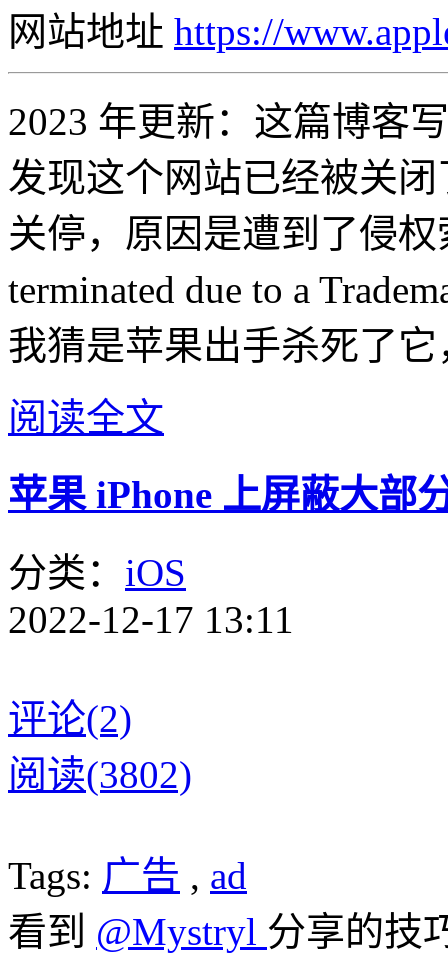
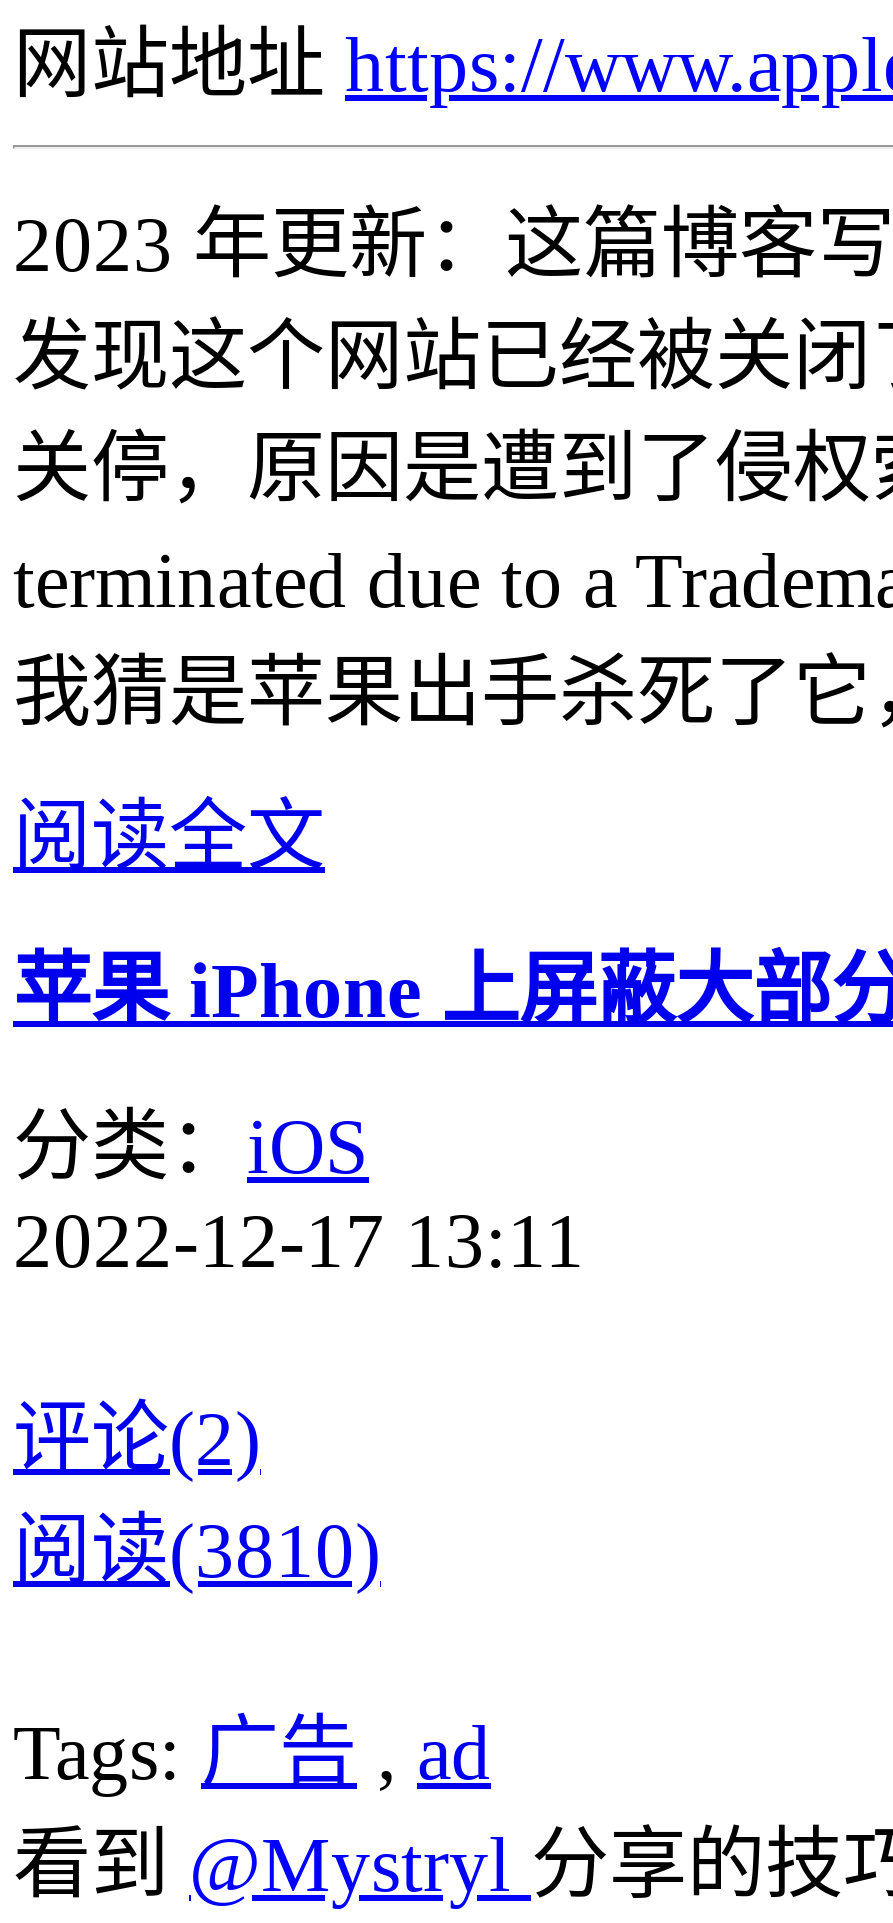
[8,752,192,795] 阅读(3802) -> [13,1506,381,1592] 阅读(3810)

